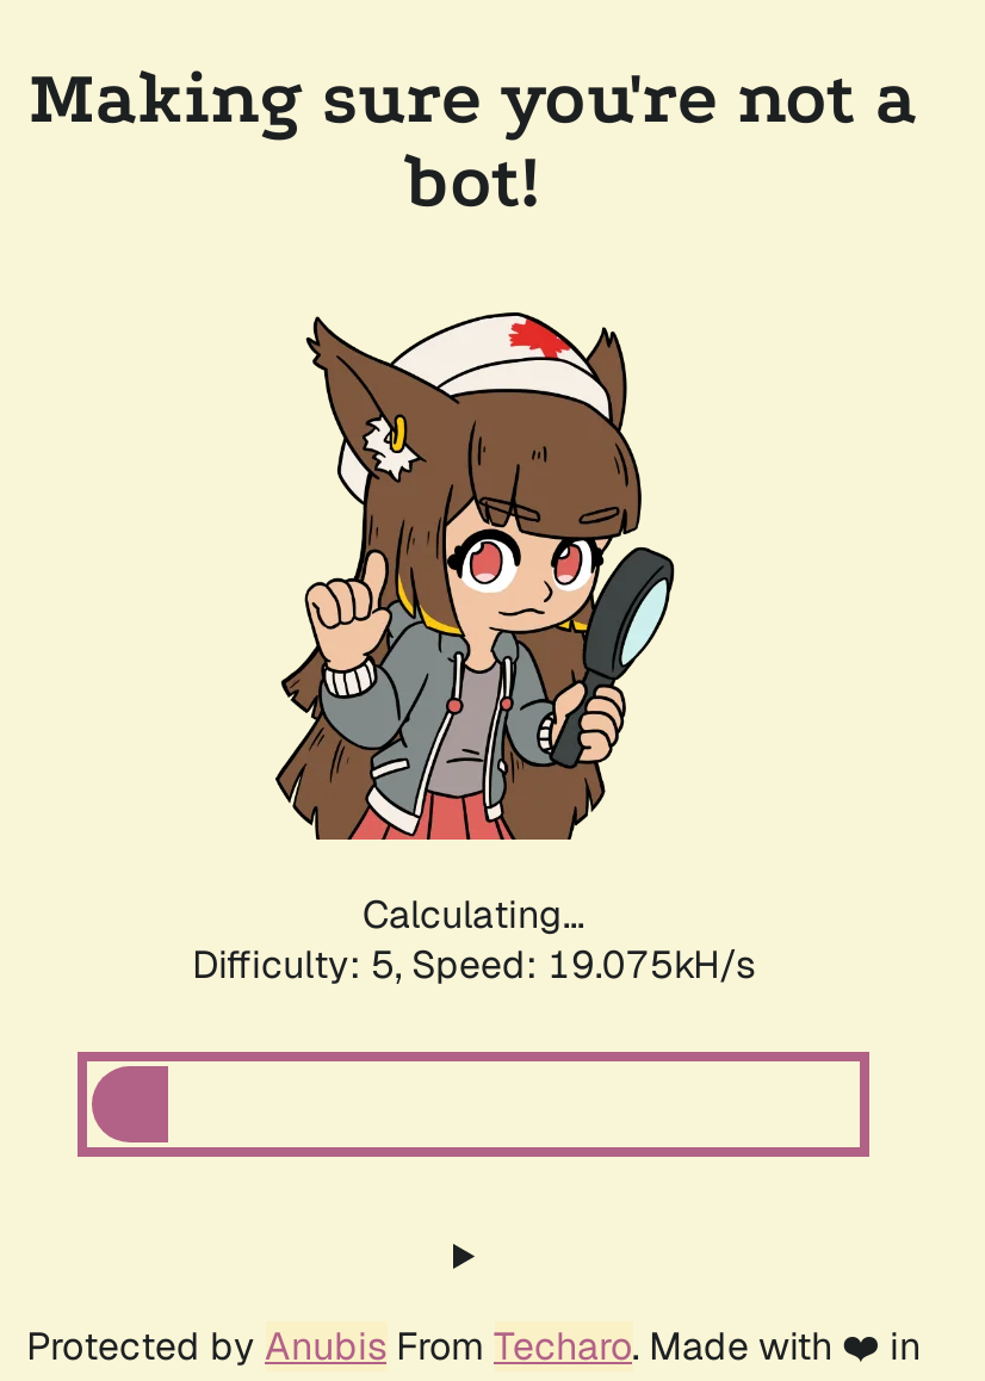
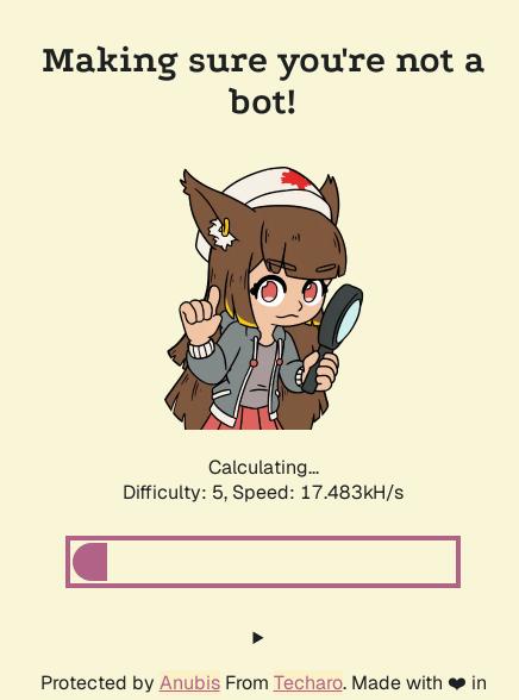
[192,940,755,990] Difficulty: 5, Speed: 19.075kH/s -> [123,480,404,505] Difficulty: 5, Speed: 17.483kH/s

